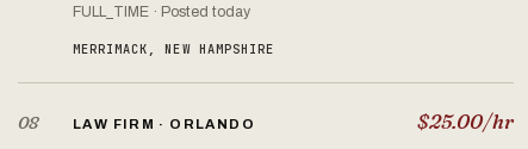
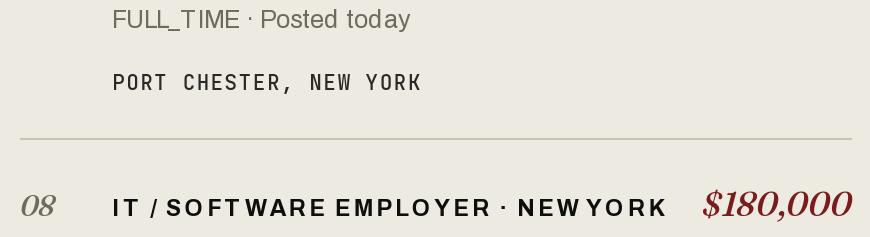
[73,41,274,58] MERRIMACK, NEW HAMPSHIRE -> [112,69,422,97] PORT CHESTER, NEW YORK
[417,110,514,134] $25.00/hr -> [702,185,852,225] $180,000
[73,117,255,132] LAW FIRM · ORLANDO -> [112,197,667,221] IT / SOFTWARE EMPLOYER · NEW YORK

